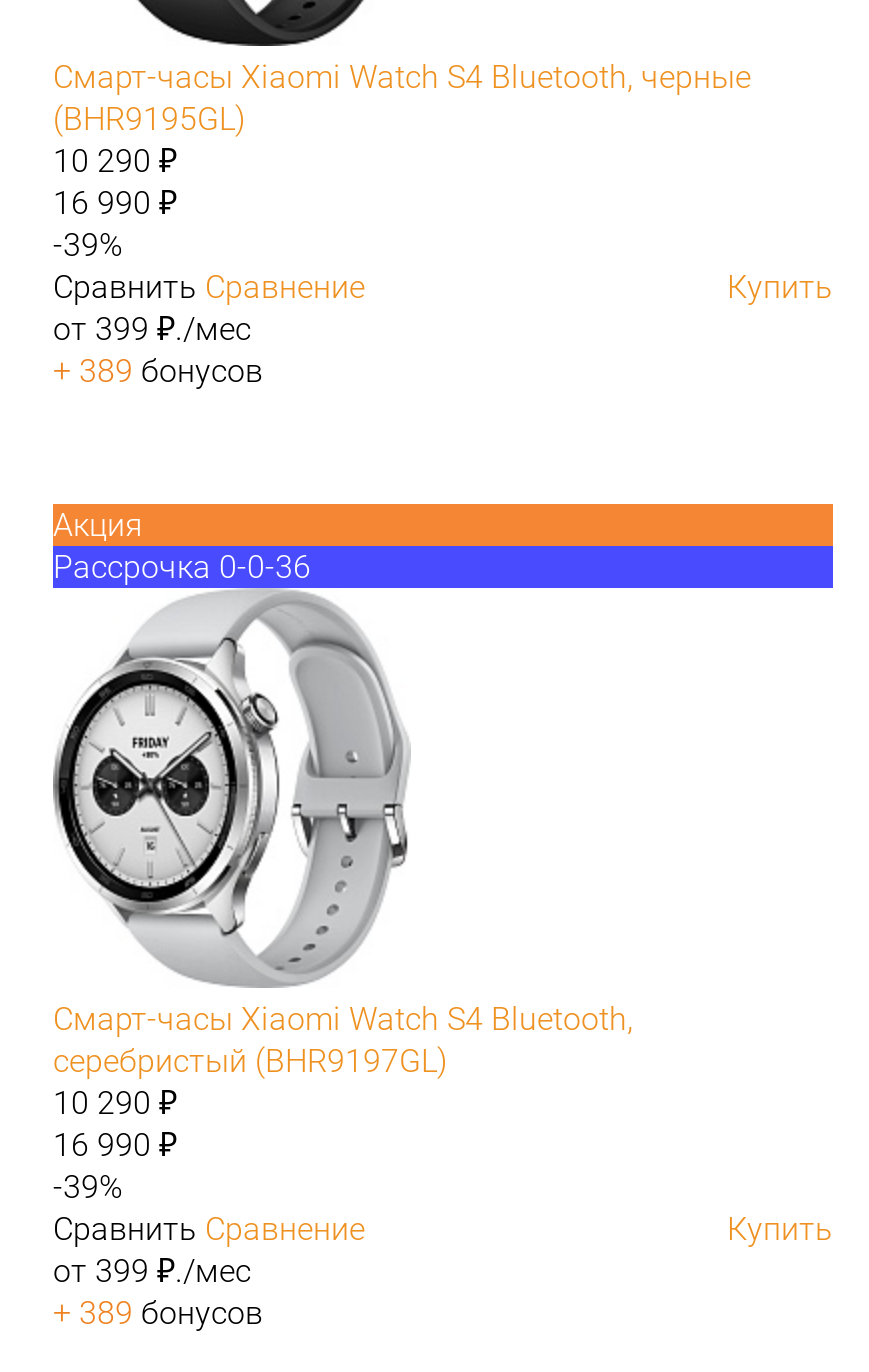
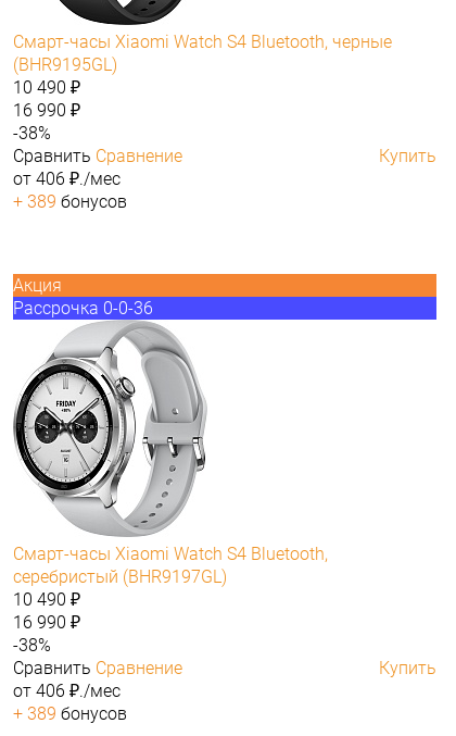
[53,143,177,181] 10 290 ₽ -> [13,78,80,98] 10 490 ₽
[53,227,123,265] -39% -> [13,123,51,144] -38%
[53,311,251,349] от 399 ₽./мес -> [13,169,121,190] от 406 ₽./мес
[53,1085,177,1123] 10 290 ₽ -> [13,590,80,610] 10 490 ₽
[53,1169,123,1207] -39% -> [13,635,51,656] -38%
[53,1253,251,1291] от 399 ₽./мес -> [13,681,121,702] от 406 ₽./мес

